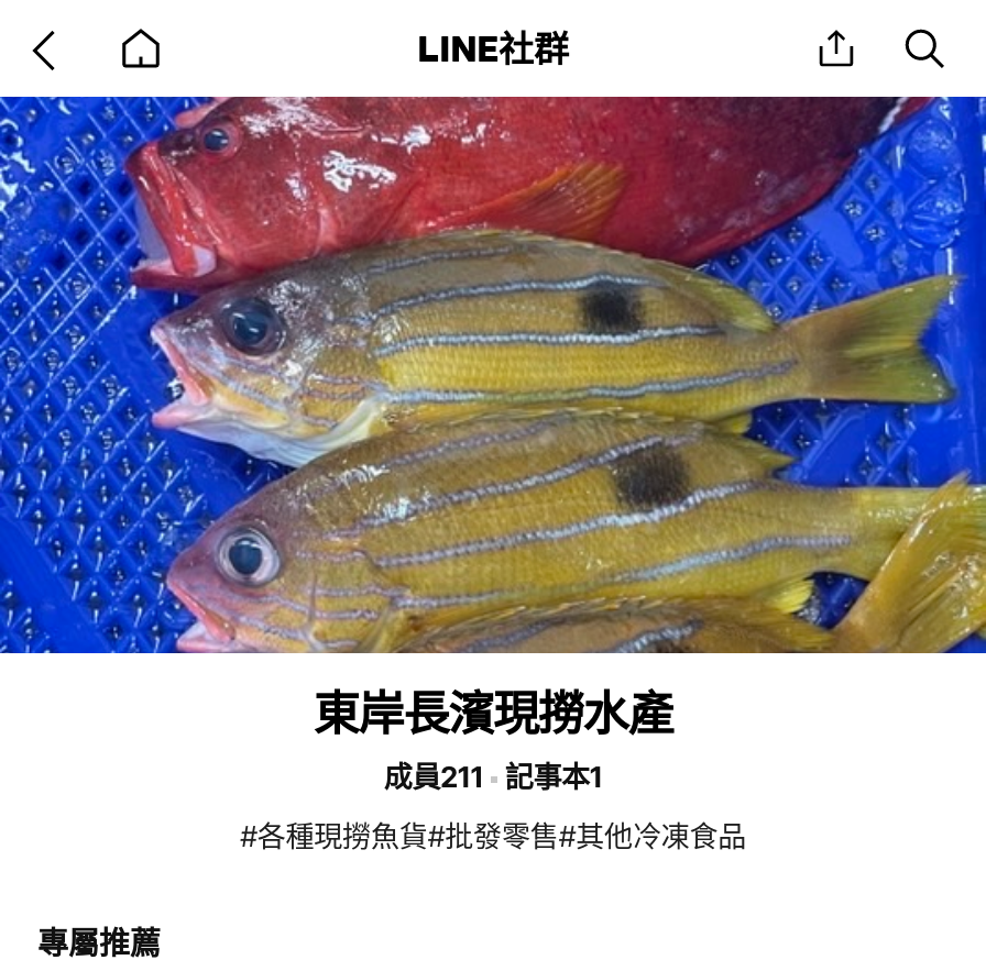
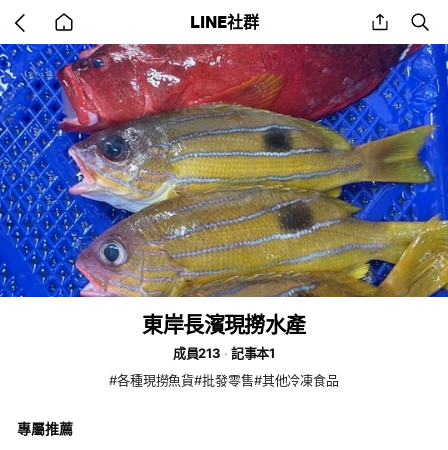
[384,759,602,794] 成員211 記事本1 -> [173,345,275,361] 成員213 記事本1

